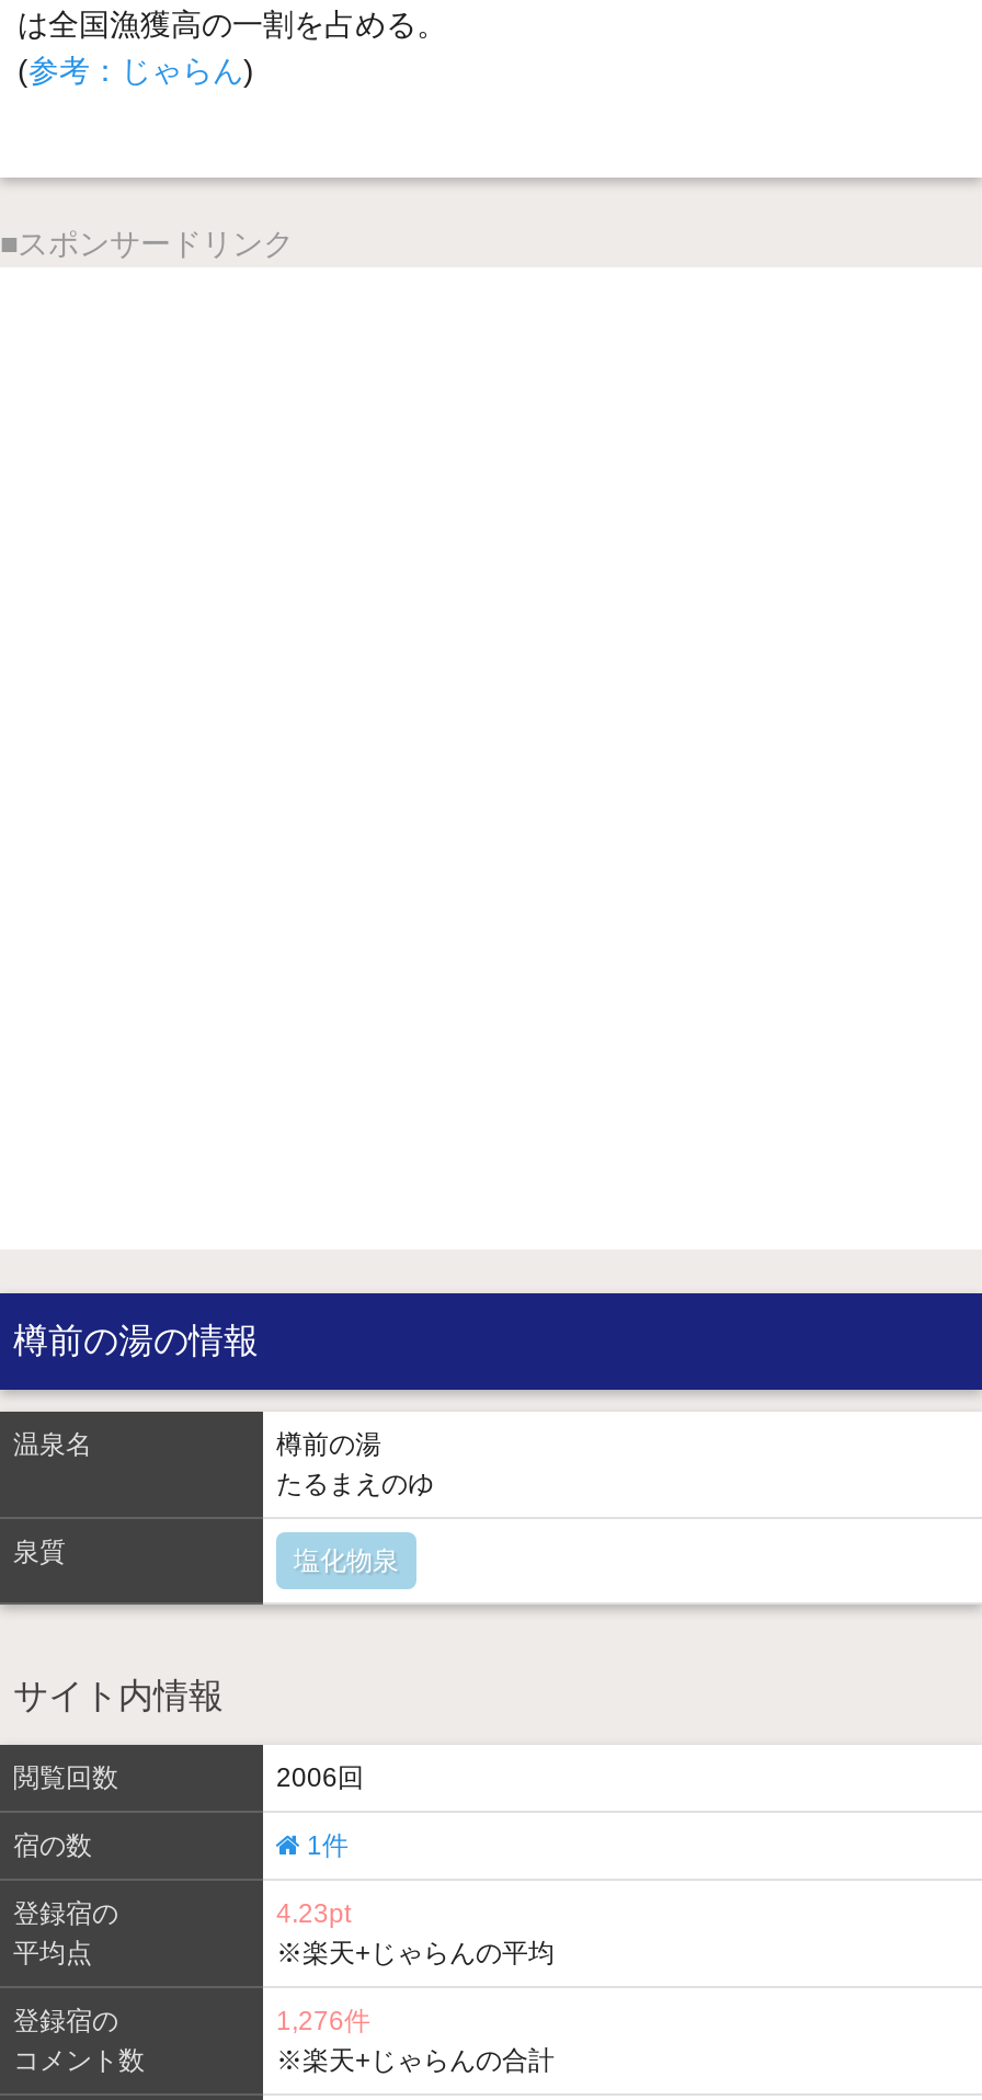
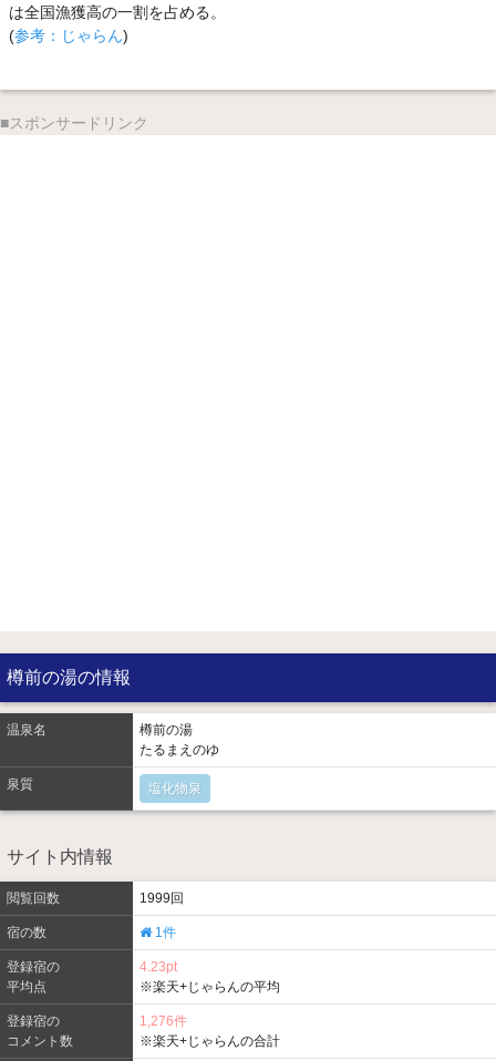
[276,1762,364,1793] 2006回 -> [139,890,184,906] 1999回

